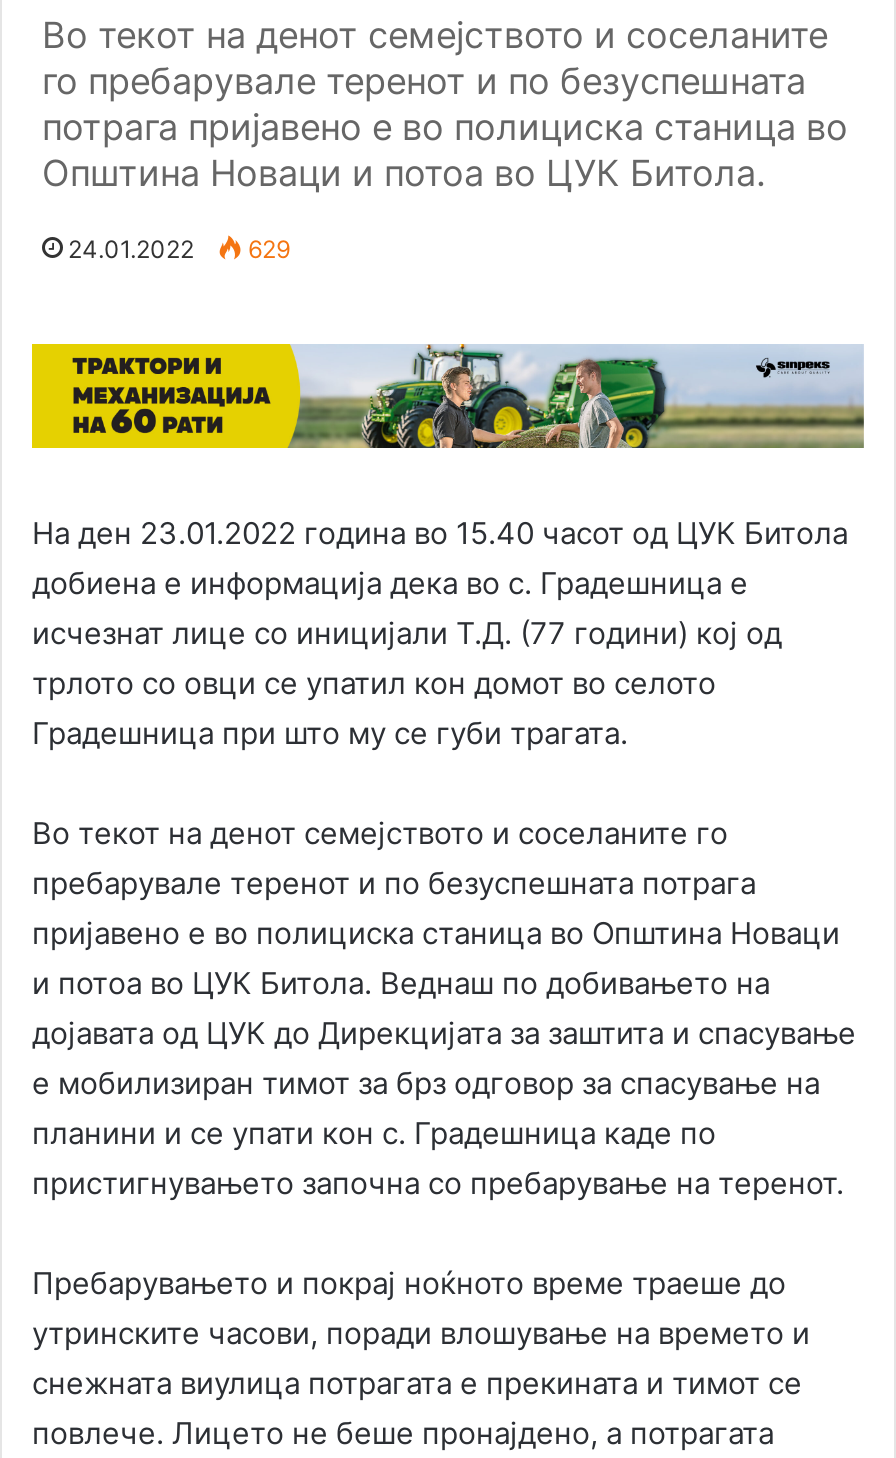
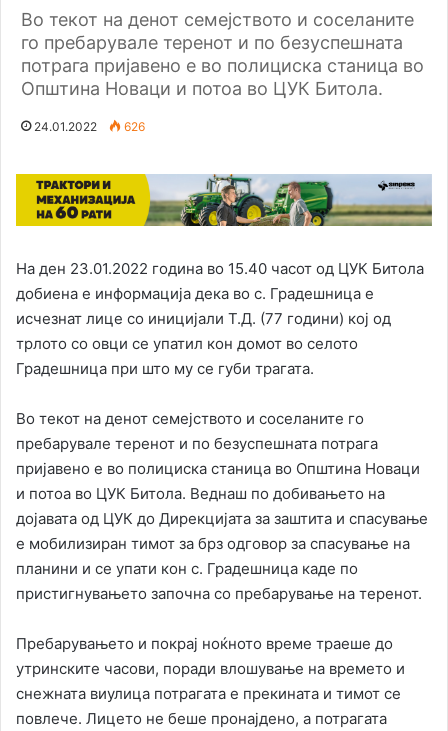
[68,234,290,264] 24.01.2022 629 -> [34,119,145,134] 24.01.2022 626

